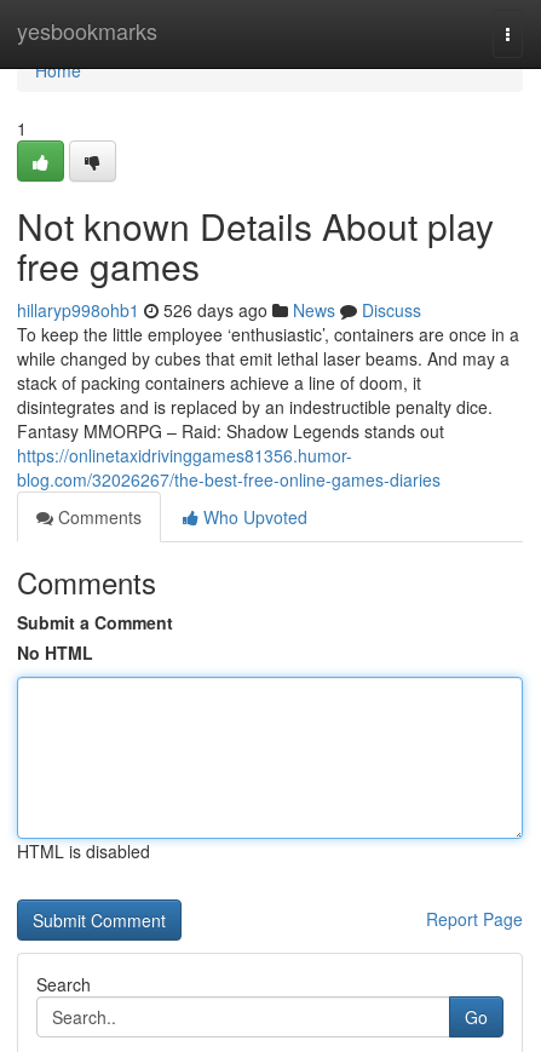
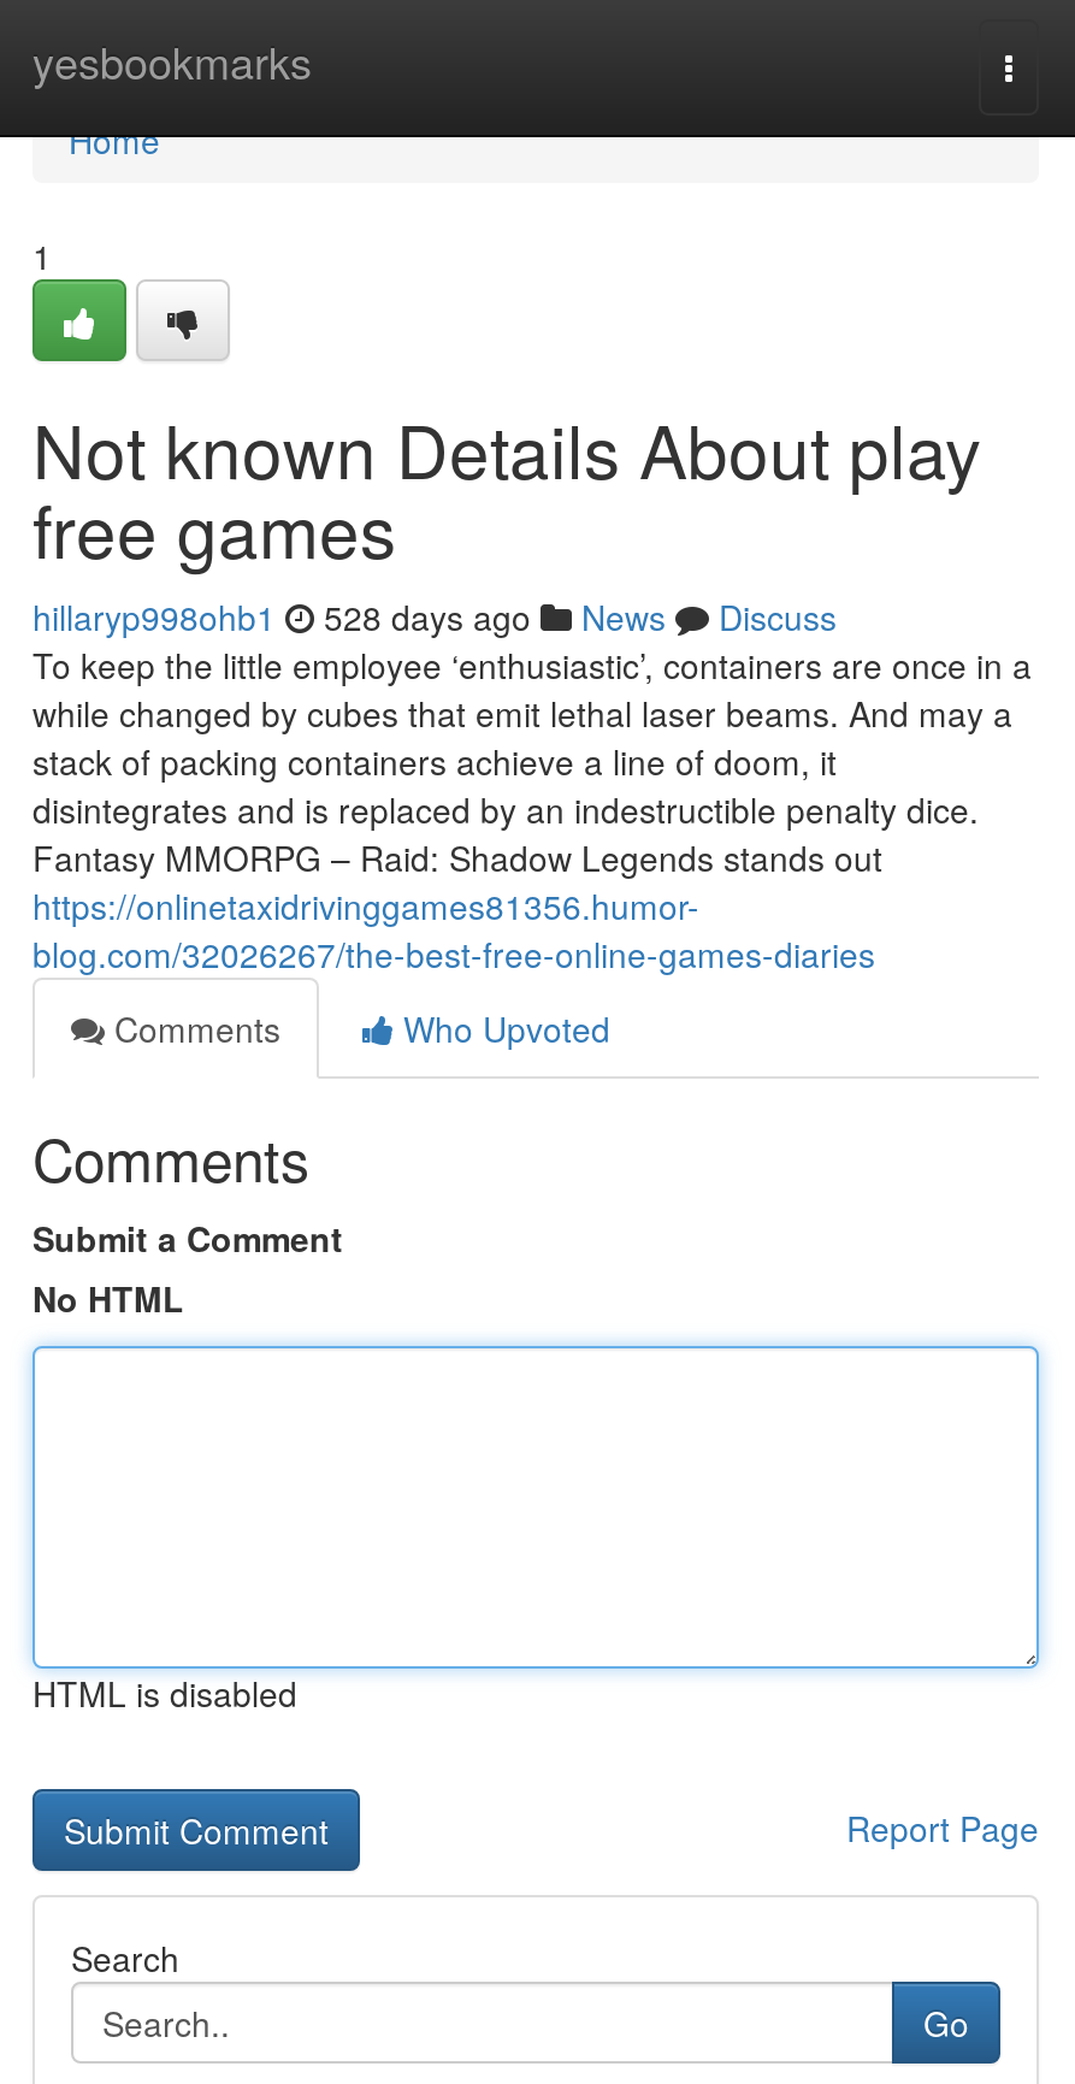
[17,298,421,322] hillaryp998ohb1 526 days ago News Discuss -> [33,592,837,640] hillaryp998ohb1 528 days ago News Discuss

